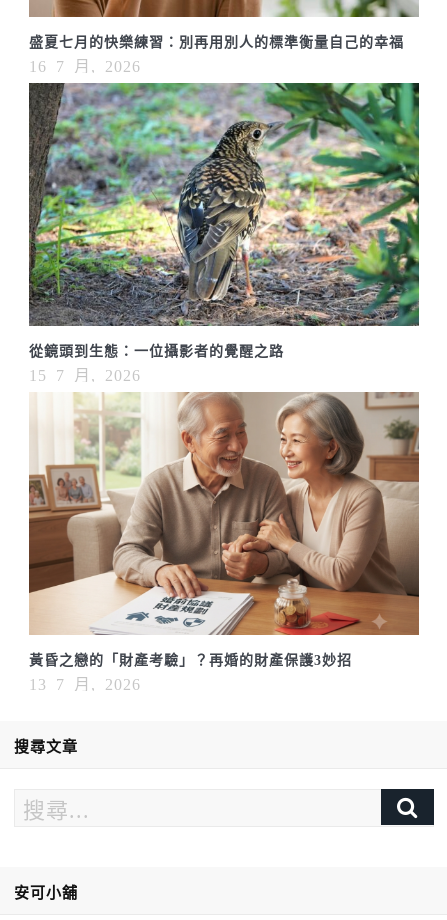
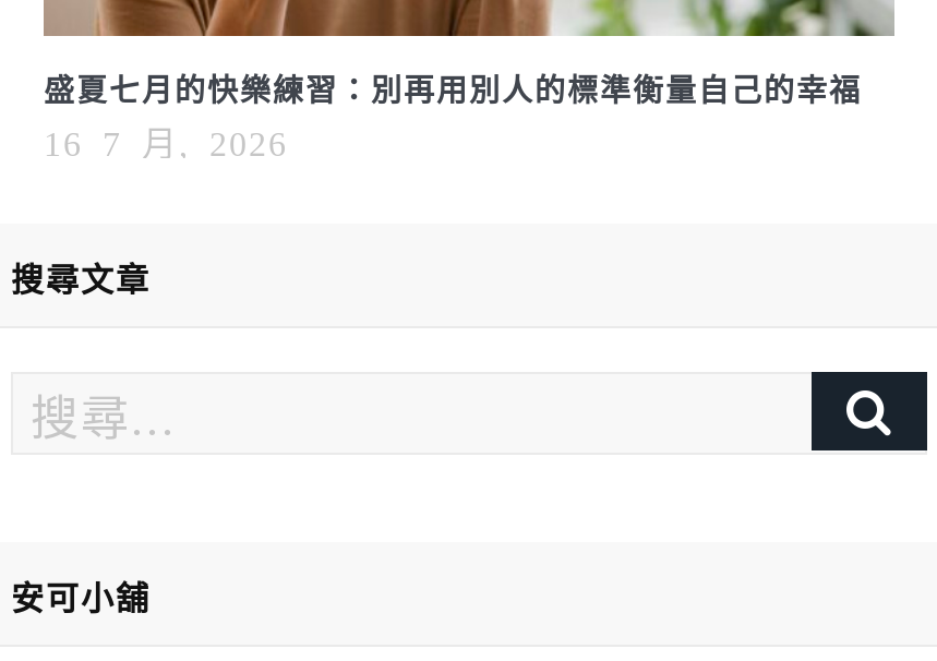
[28,82,420,382] [image] | 從鏡頭到生態：一位攝影者的覺醒之路 | 15 7 月, 2026 -> none
[29,391,420,690] [image] | 黃昏之戀的「財產考驗」？再婚的財產保護3妙招 | 13 7 月, 2026 -> none

